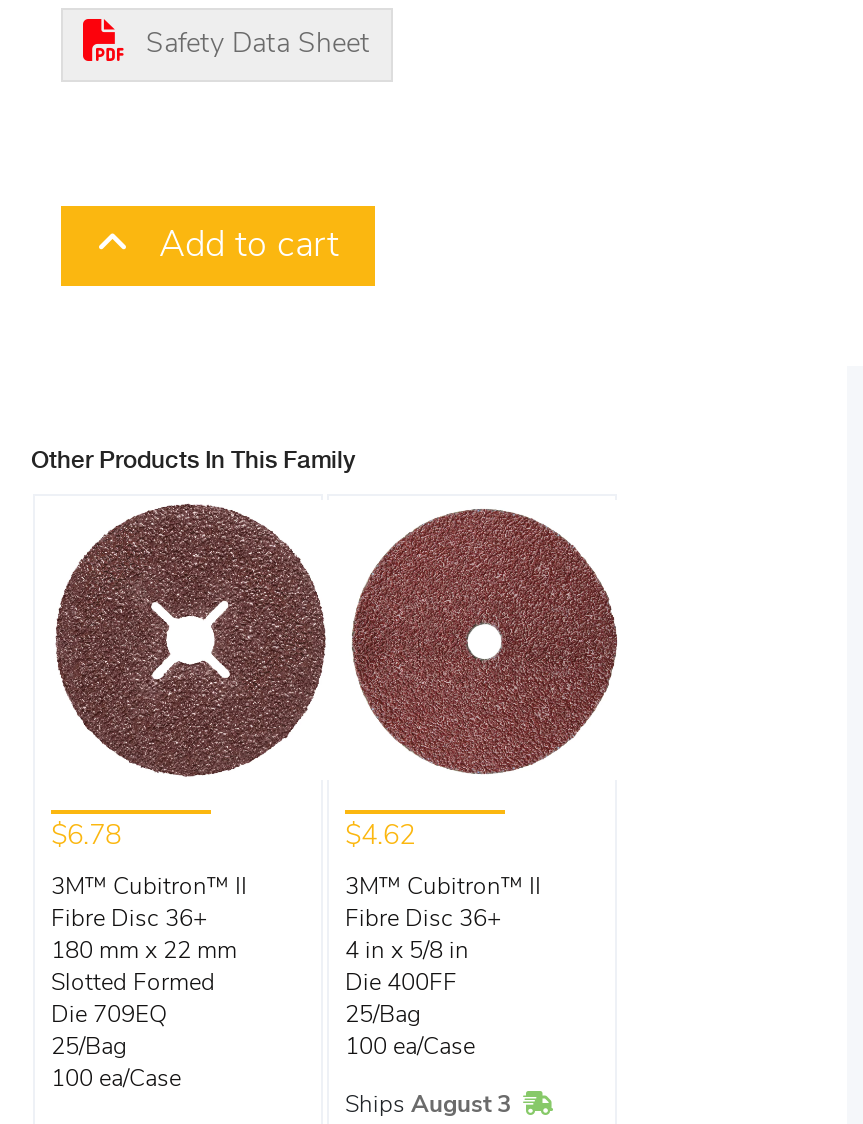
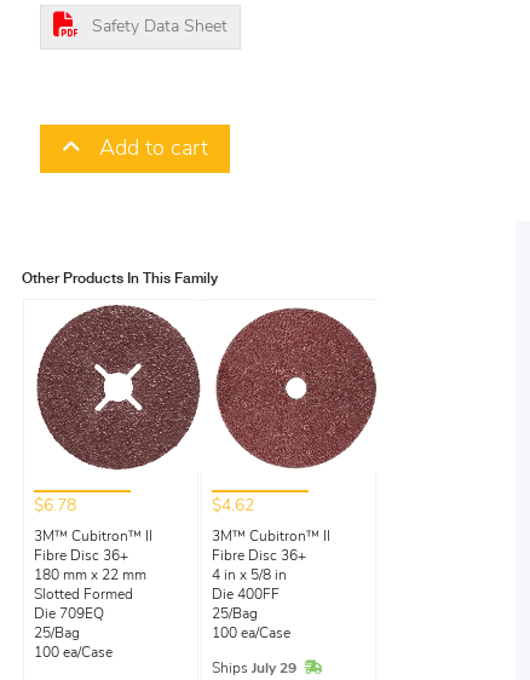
[345,1095,511,1119] Ships August 3 -> [212,662,296,677] Ships July 29

